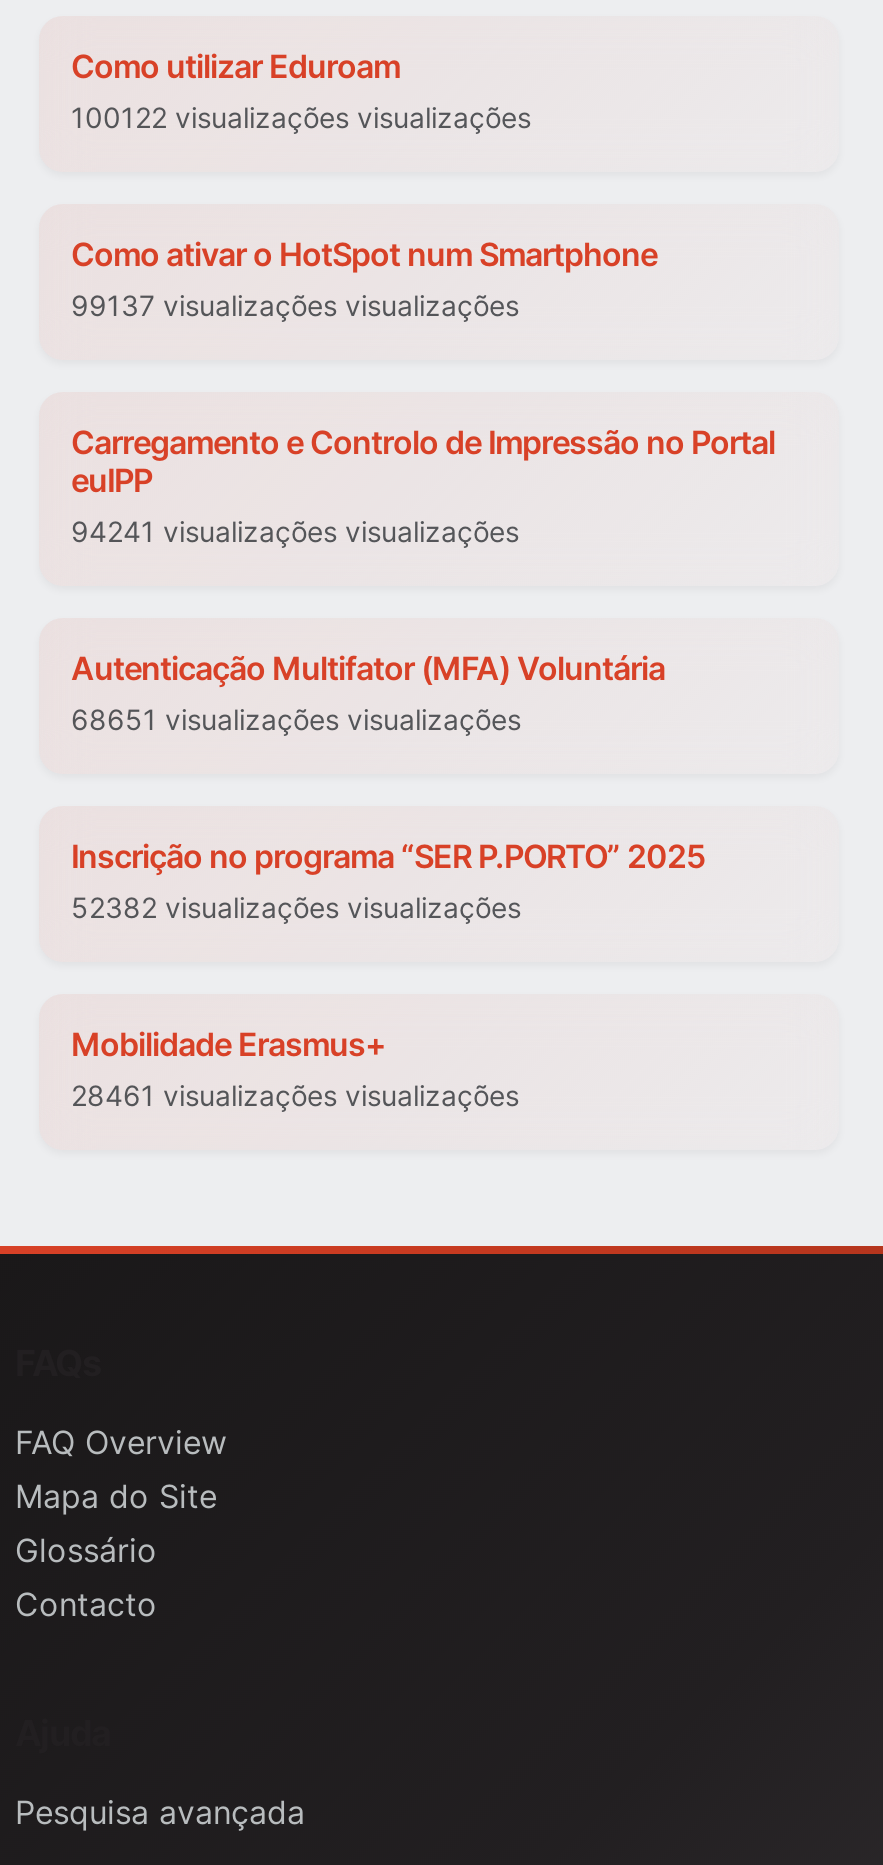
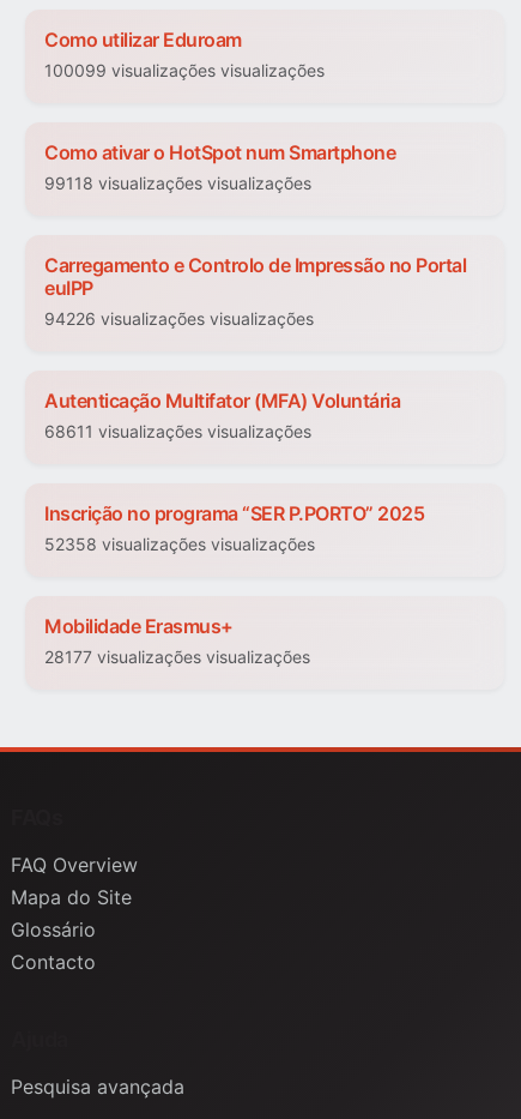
[71,101,531,135] 100122 visualizações visualizações -> [44,61,325,81] 100099 visualizações visualizações
[71,289,519,323] 99137 visualizações visualizações -> [44,173,311,194] 99118 visualizações visualizações
[71,515,519,549] 94241 visualizações visualizações -> [44,309,314,329] 94226 visualizações visualizações
[71,703,521,737] 68651 visualizações visualizações -> [44,422,311,442] 68611 visualizações visualizações
[71,891,521,925] 52382 visualizações visualizações -> [44,534,315,555] 52358 visualizações visualizações
[71,1079,519,1113] 28461 visualizações visualizações -> [44,647,310,667] 28177 visualizações visualizações

